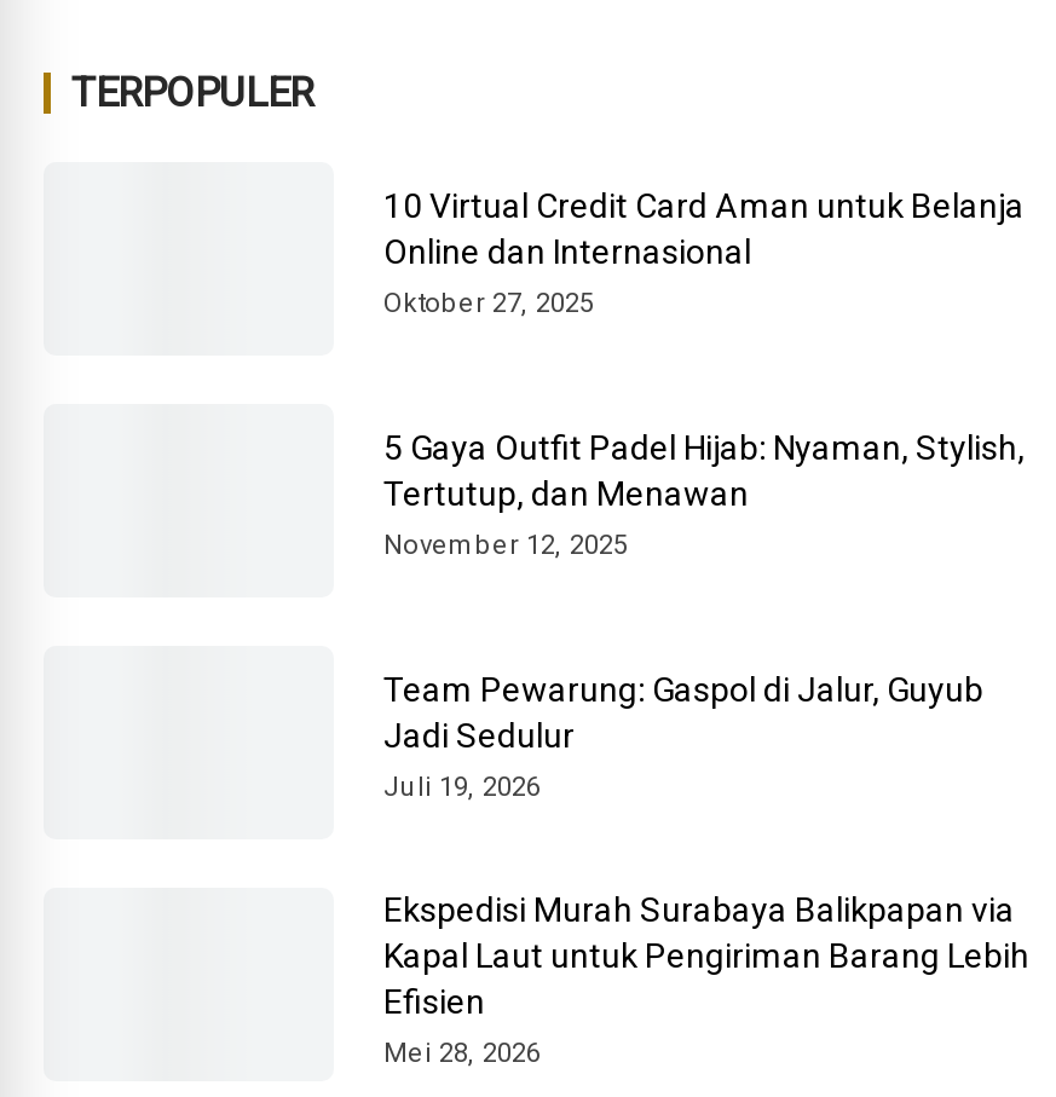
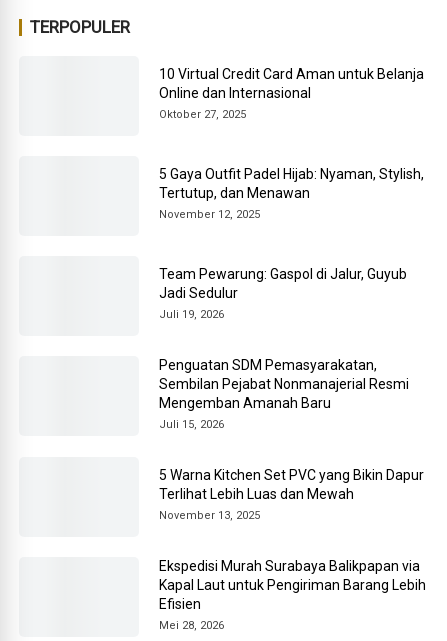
none -> [159,357,424,522] Penguatan SDM Pemasyarakatan, | Sembilan Pejabat Nonmanajerial Resmi | Mengemban Amanah Baru | Juli 15, 2026 | 5 Warna Kitchen Set PVC yang Bikin Dapur | Terlihat Lebih Luas dan Mewah | November 13, 2025

